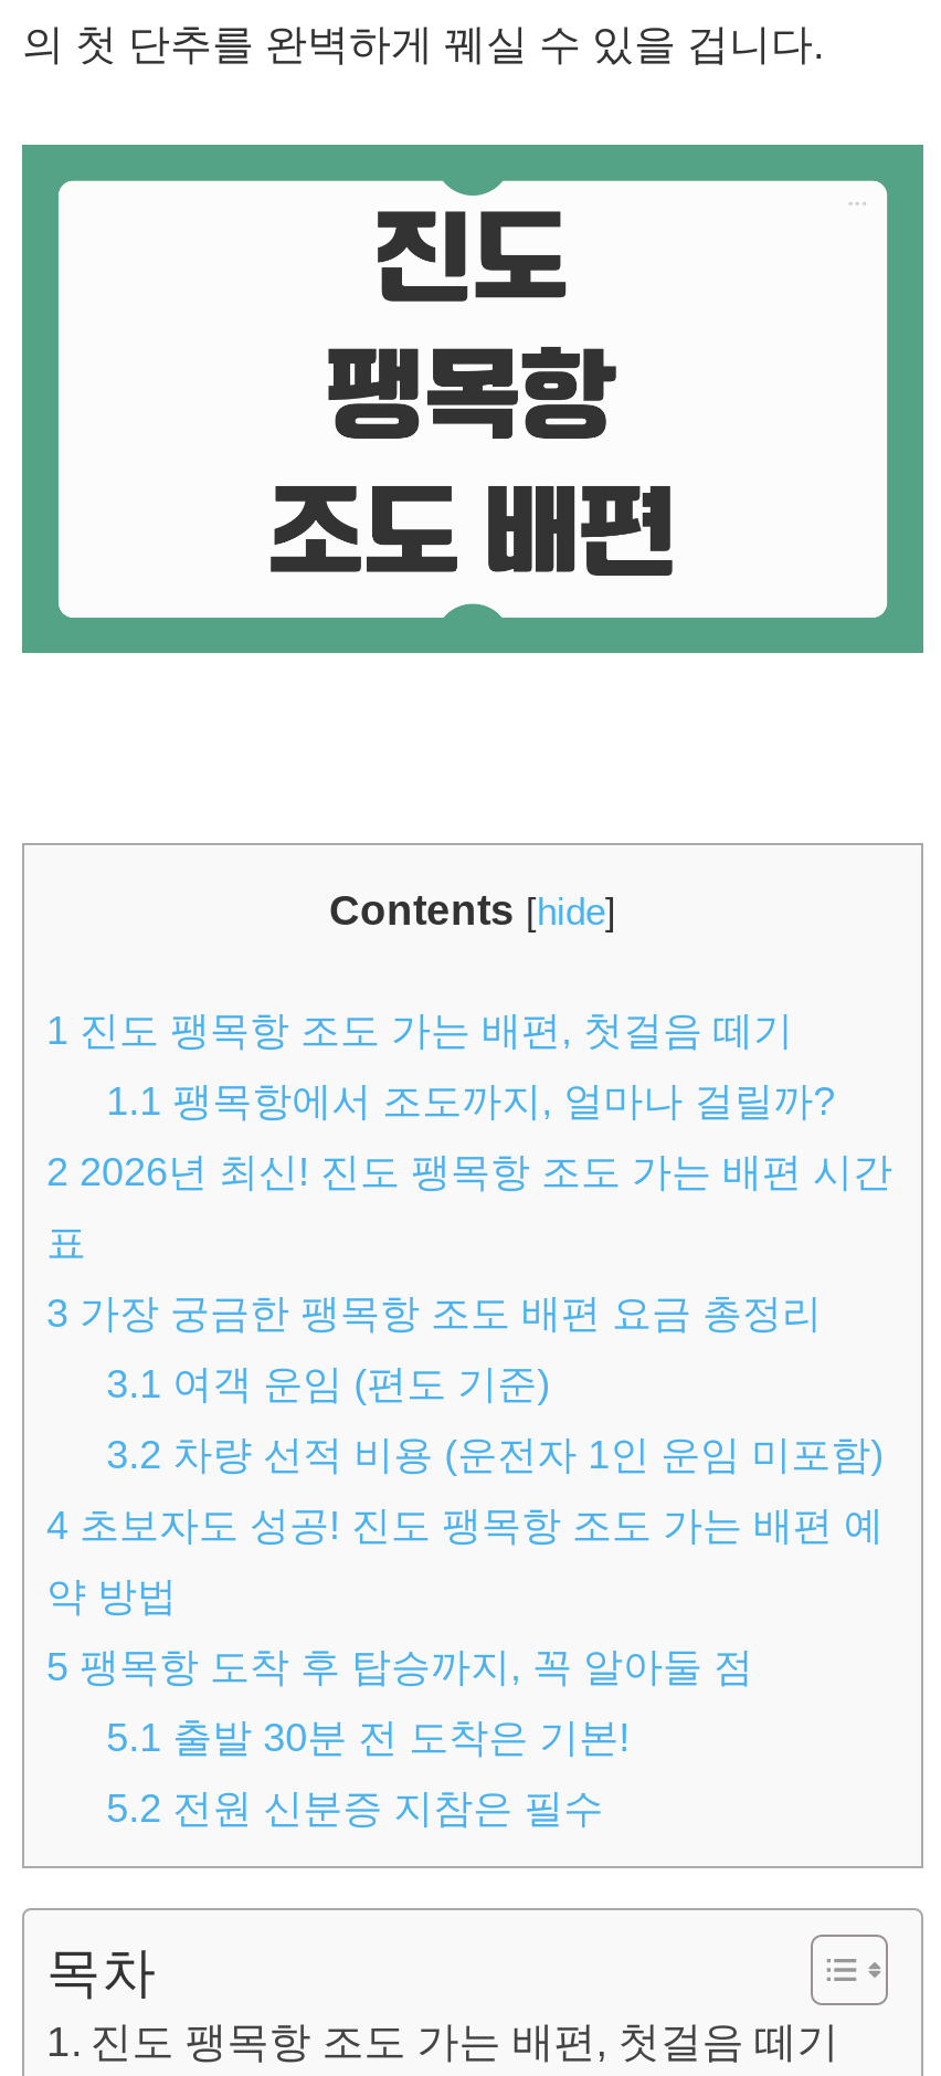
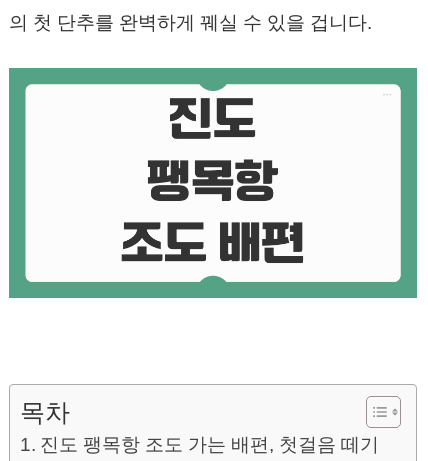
[46,886,892,1830] Contents [hide] | 1 진도 팽목항 조도 가는 배편, 첫걸음 떼기 | 1.1 팽목항에서 조도까지, 얼마나 걸릴까? | 2 2026년 최신! 진도 팽목항 조도 가는 배편 시간 | 표 | 3 가장 궁금한 팽목항 조도 배편 요금 총정리 | 3.1 여객 운임 (편도 기준) | 3.2 차량 선적 비용 (운전자 1인 운임 미포함) | 4 초보자도 성공! 진도 팽목항 조도 가는 배편 예 | 약 방법 | 5 팽목항 도착 후 탑승까지, 꼭 알아둘 점 | 5.1 출발 30분 전 도착은 기본! | 5.2 전원 신분증 지참은 필수 -> none

